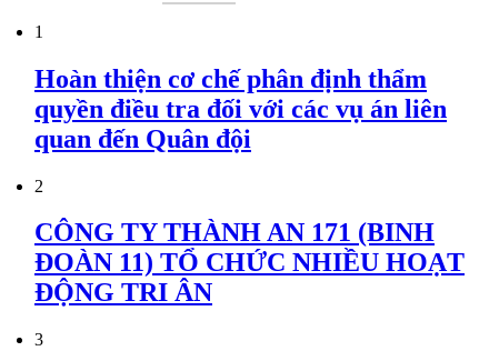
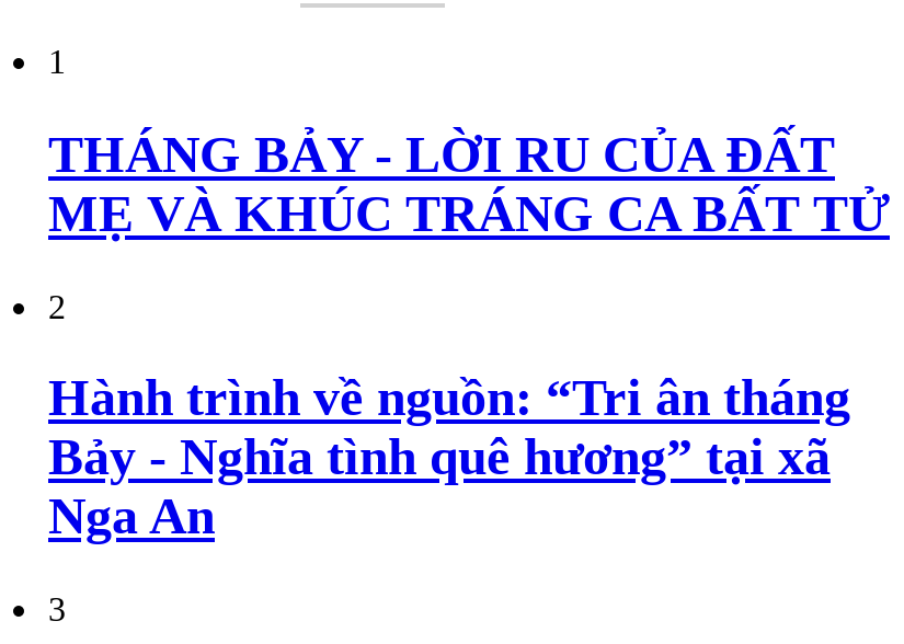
[34,64,447,153] Hoàn thiện cơ chế phân định thẩm | quyền điều tra đối với các vụ án liên | quan đến Quân đội -> [48,125,890,241] THÁNG BẢY - LỜI RU CỦA ĐẤT | MẸ VÀ KHÚC TRÁNG CA BẤT TỬ
[34,218,465,307] CÔNG TY THÀNH AN 171 (BINH | ĐOÀN 11) TỔ CHỨC NHIỀU HOẠT | ĐỘNG TRI ÂN -> [48,370,850,545] Hành trình về nguồn: “Tri ân tháng | Bảy - Nghĩa tình quê hương” tại xã | Nga An

